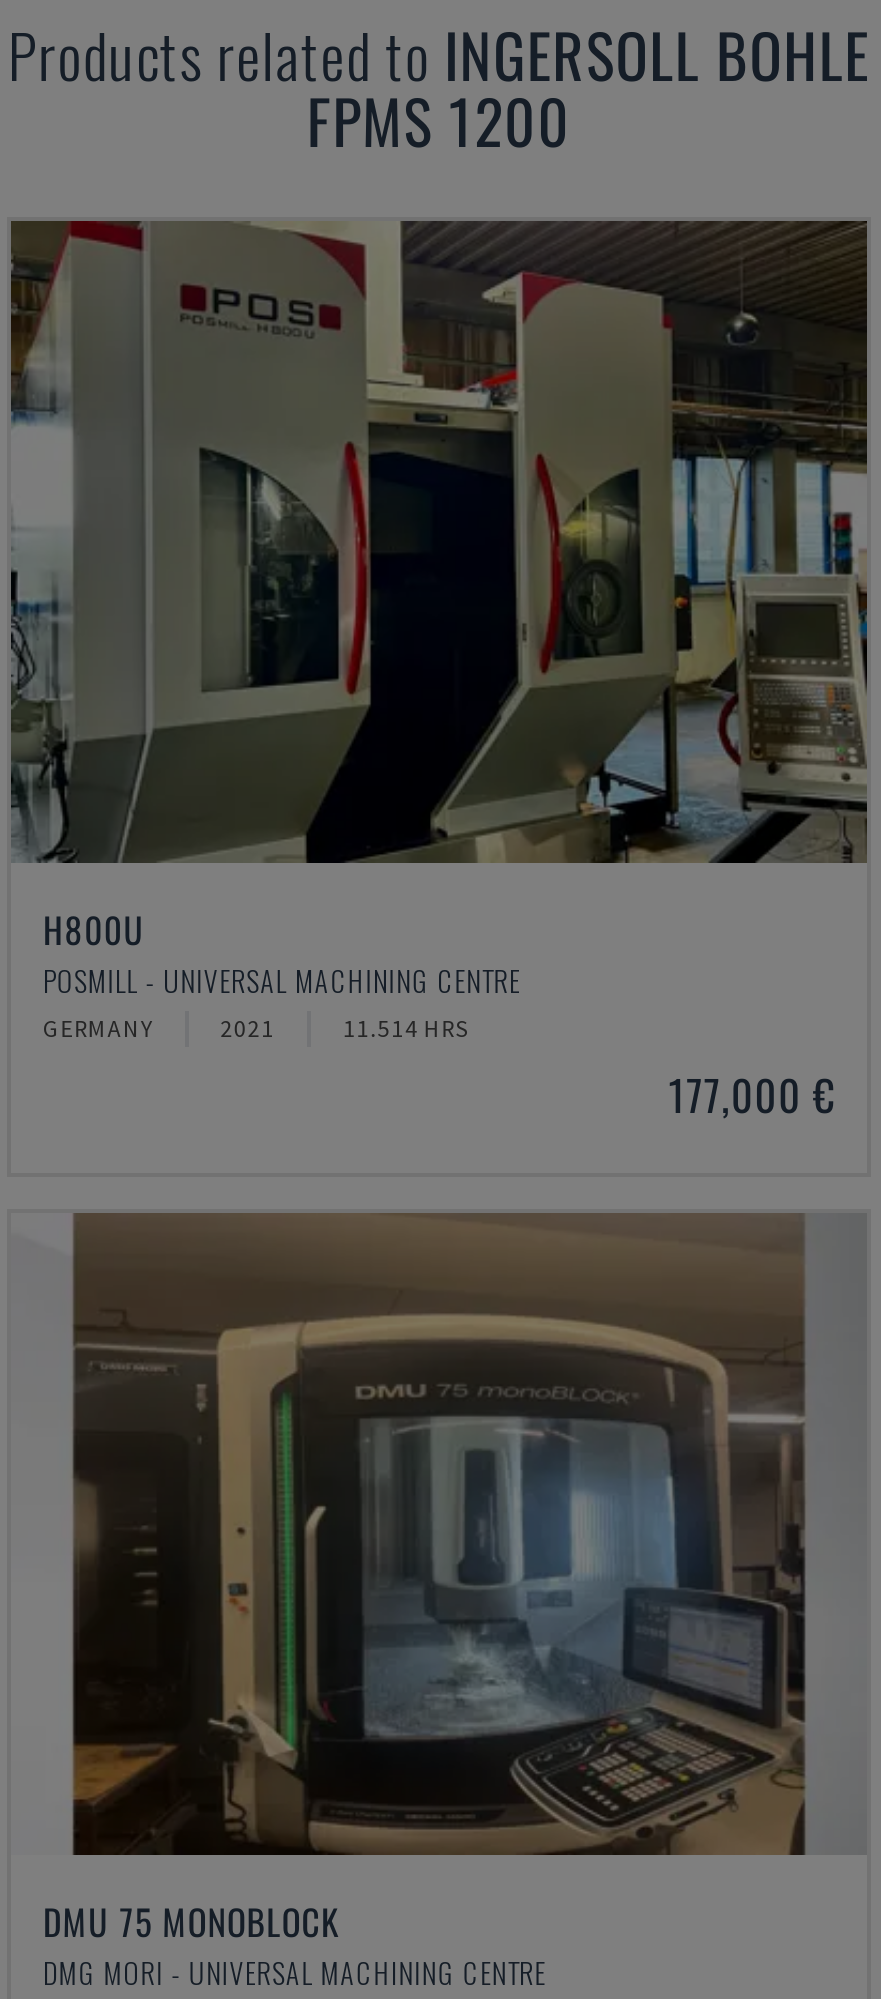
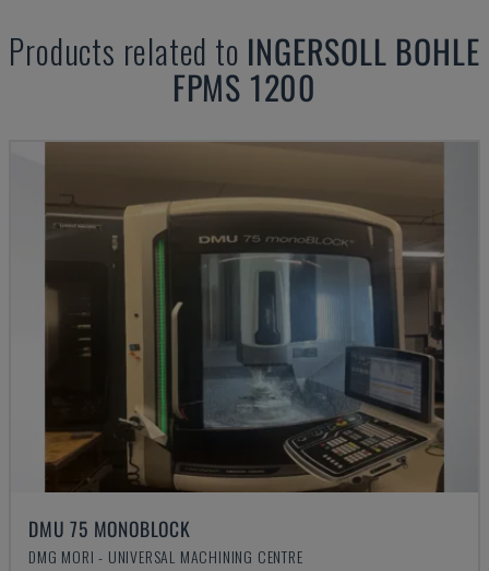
[9,219,869,1125] [image] | H800U | POSMILL - UNIVERSAL MACHINING CENTRE | GERMANY | 2021 | 11.514 HRS | 177,000 € -> none

